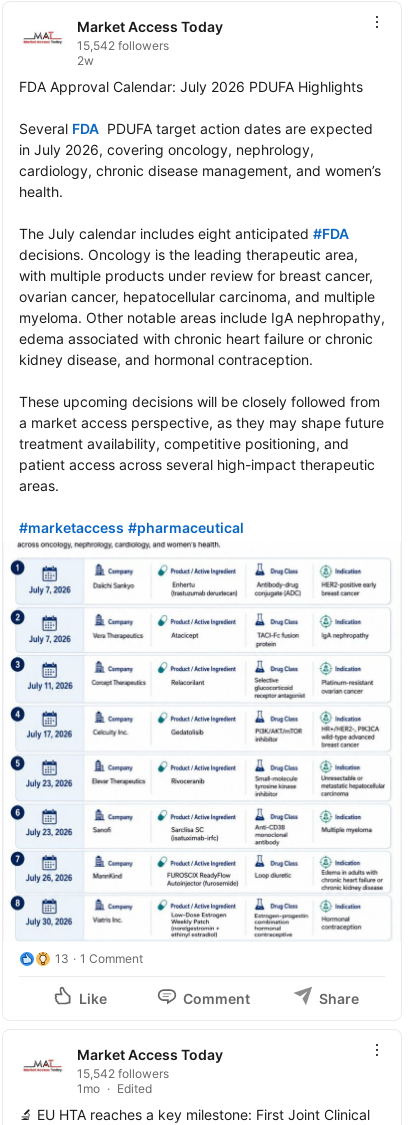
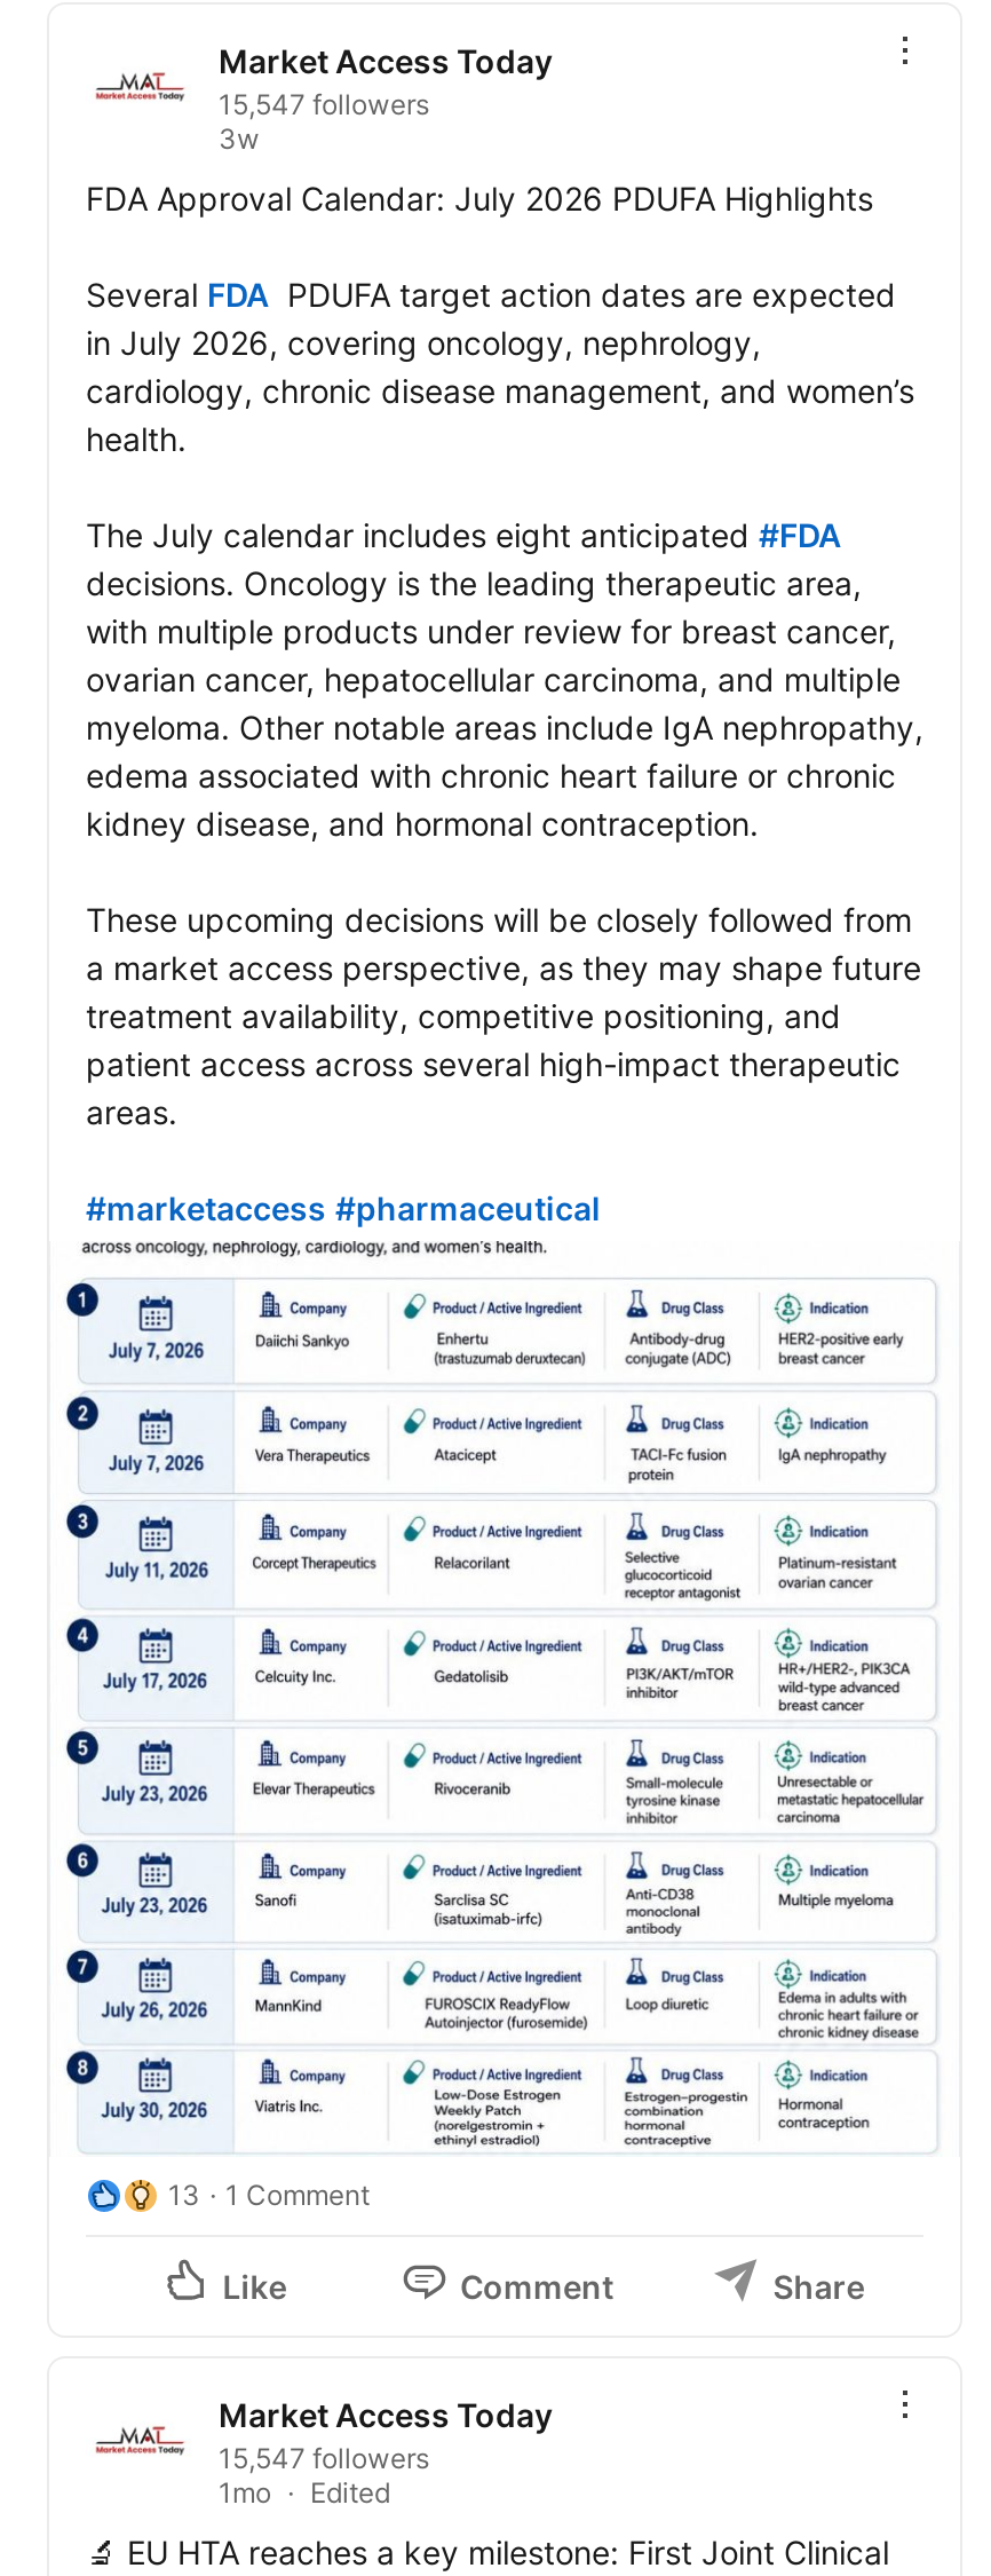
[77,38,169,68] 15,542 followers | 2w -> [219,87,429,155] 15,547 followers | 3w
[77,1066,169,1081] 15,542 followers -> [219,2441,429,2475] 15,547 followers

